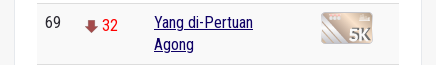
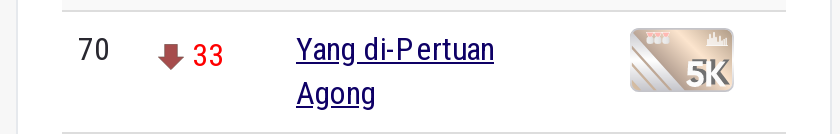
[45,13,61,32] 69 -> [78,30,110,68] 70
[98,16,118,35] 32 -> [184,36,224,74] 33

